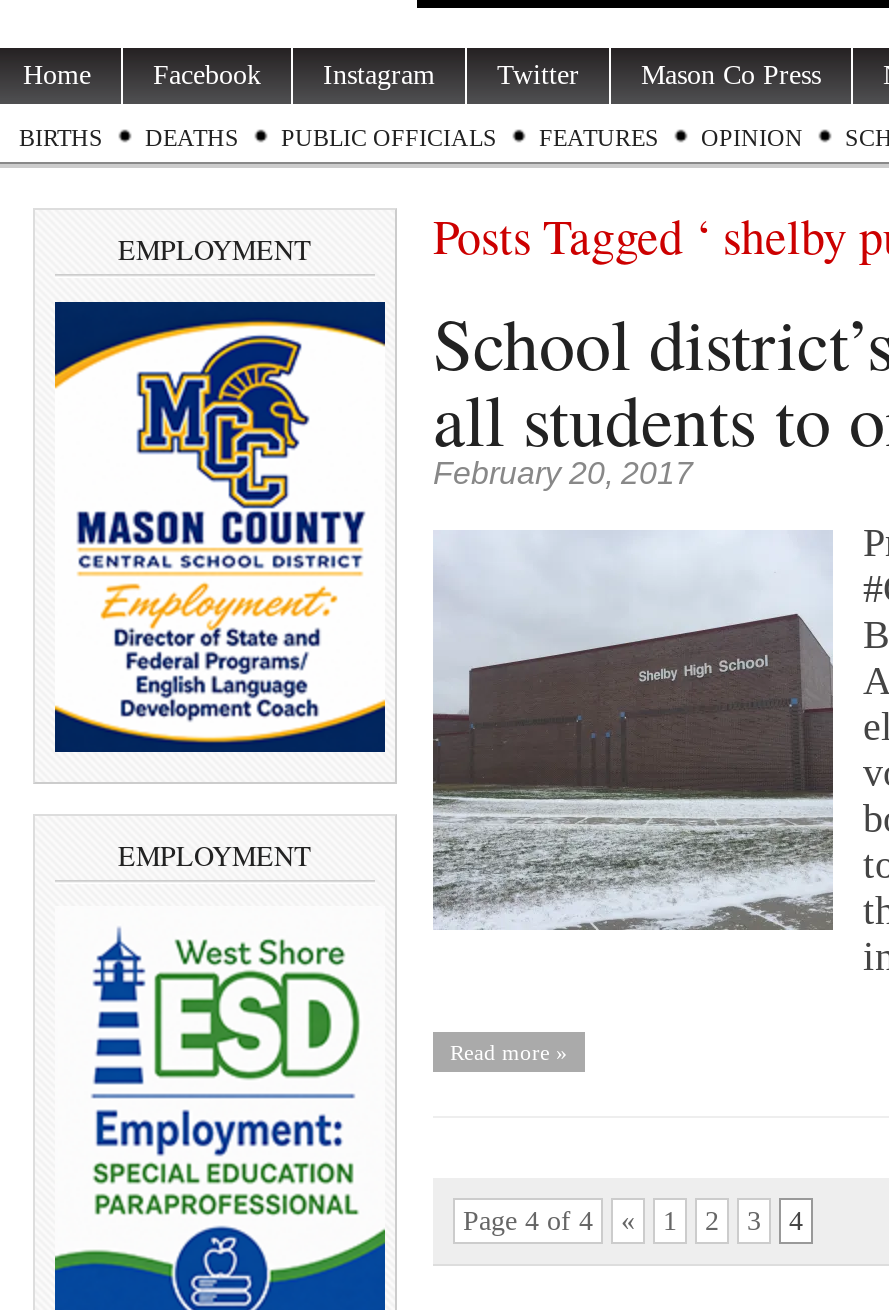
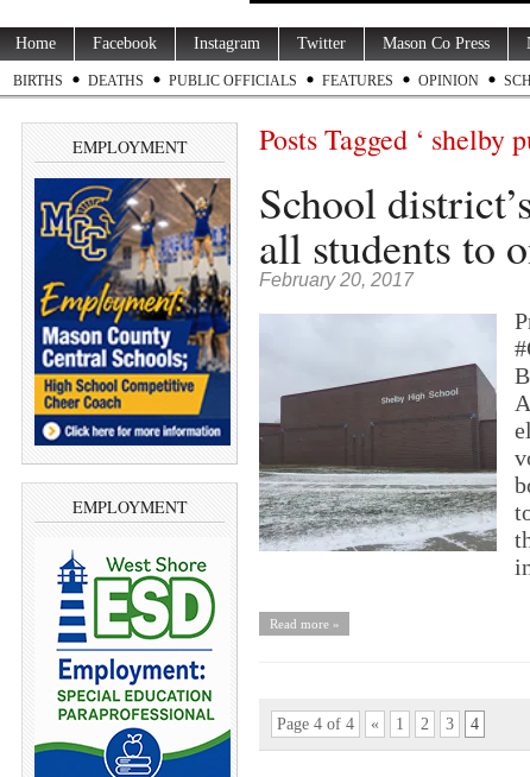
[53,300,387,744] [image] -> [33,177,232,442] [image]

